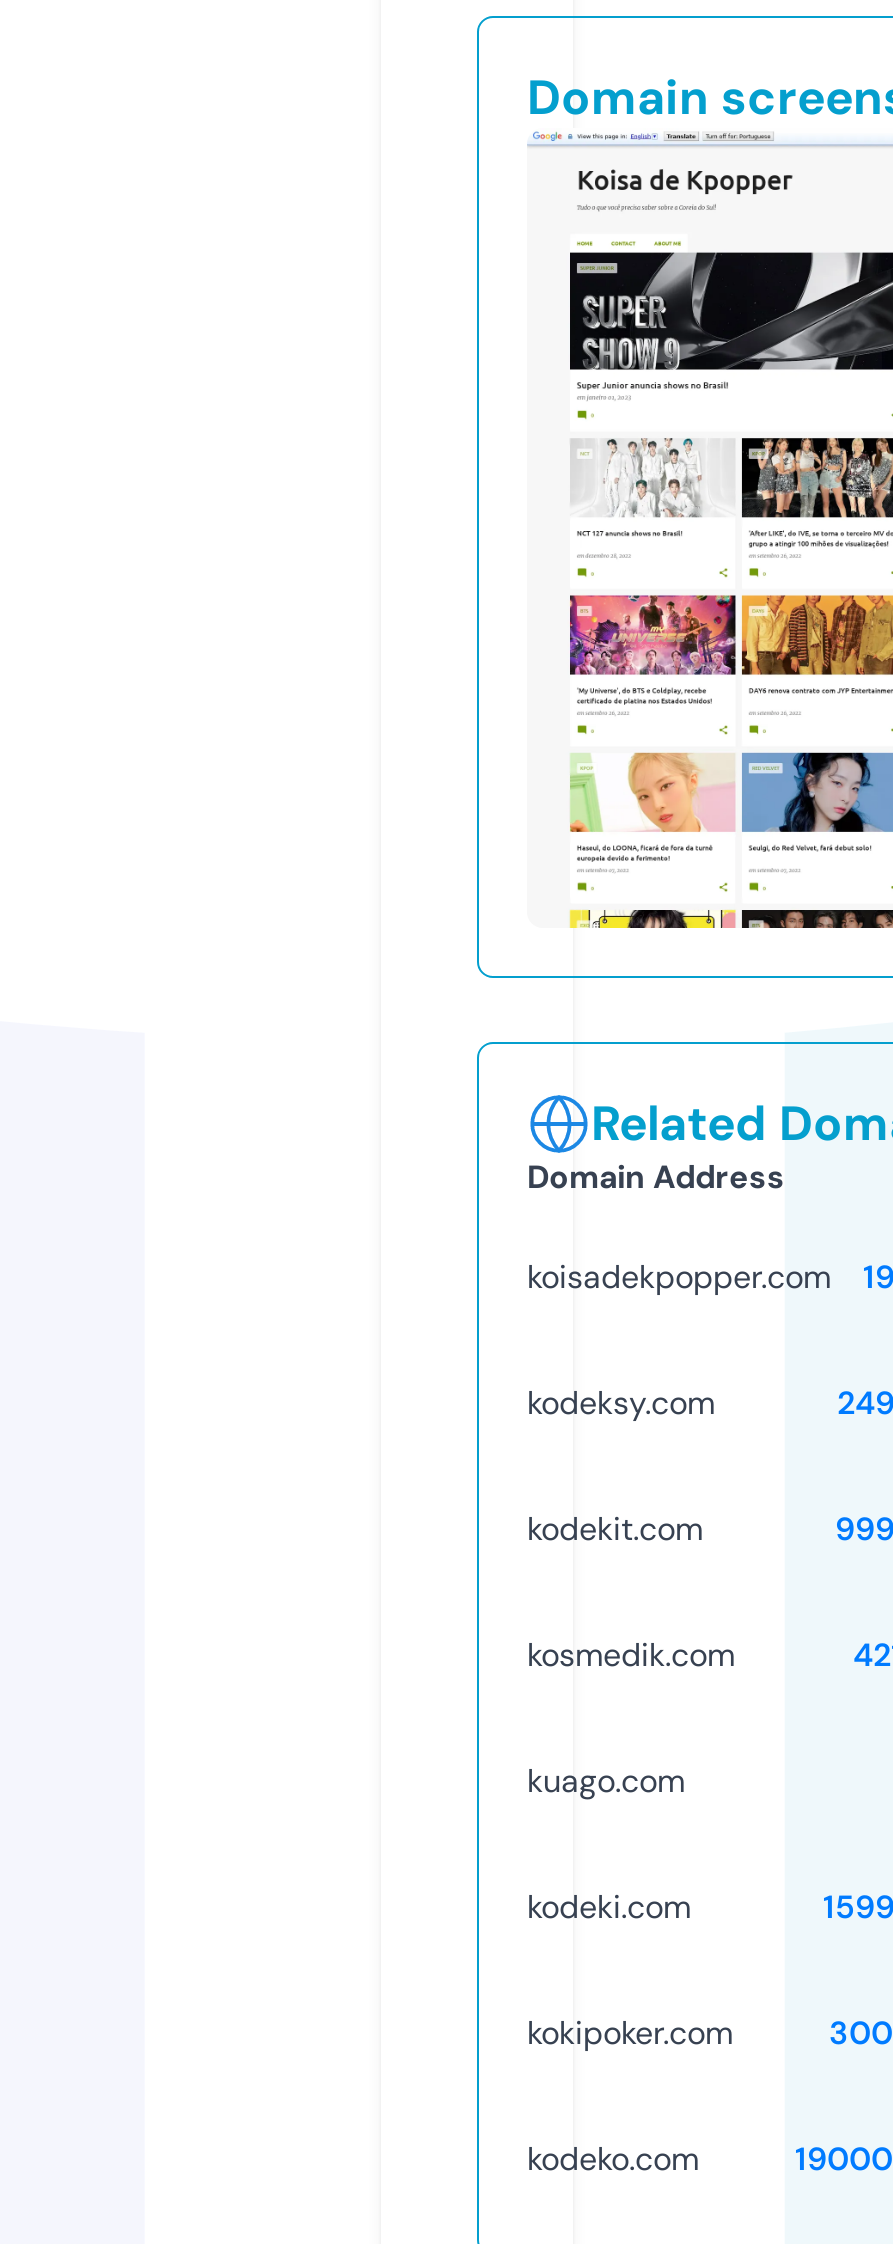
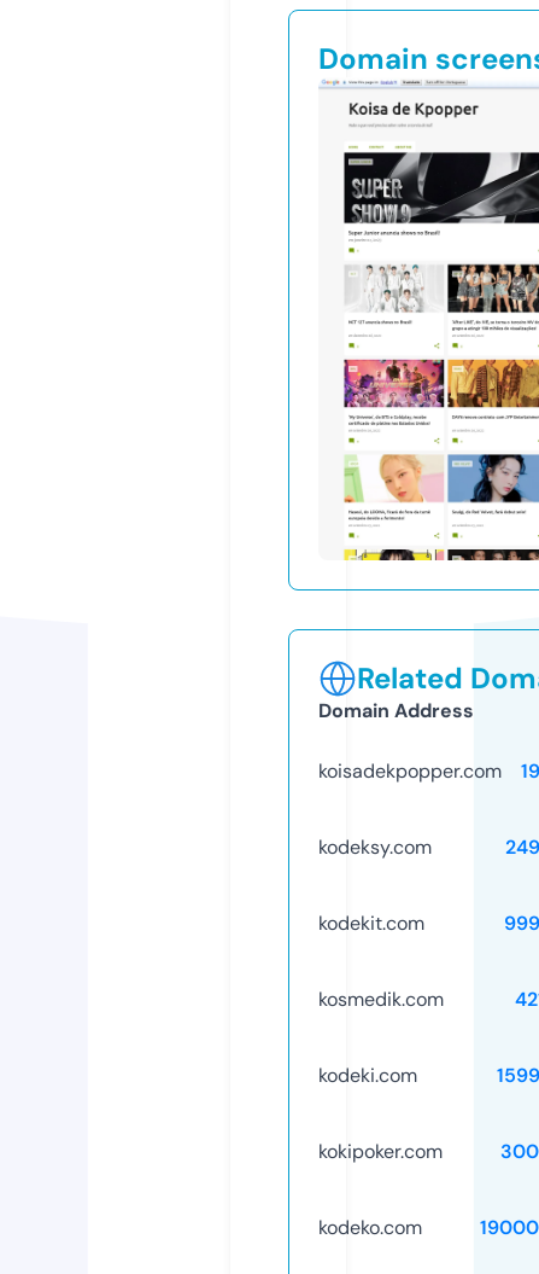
[527,1760,685,1802] kuago.com -> none

